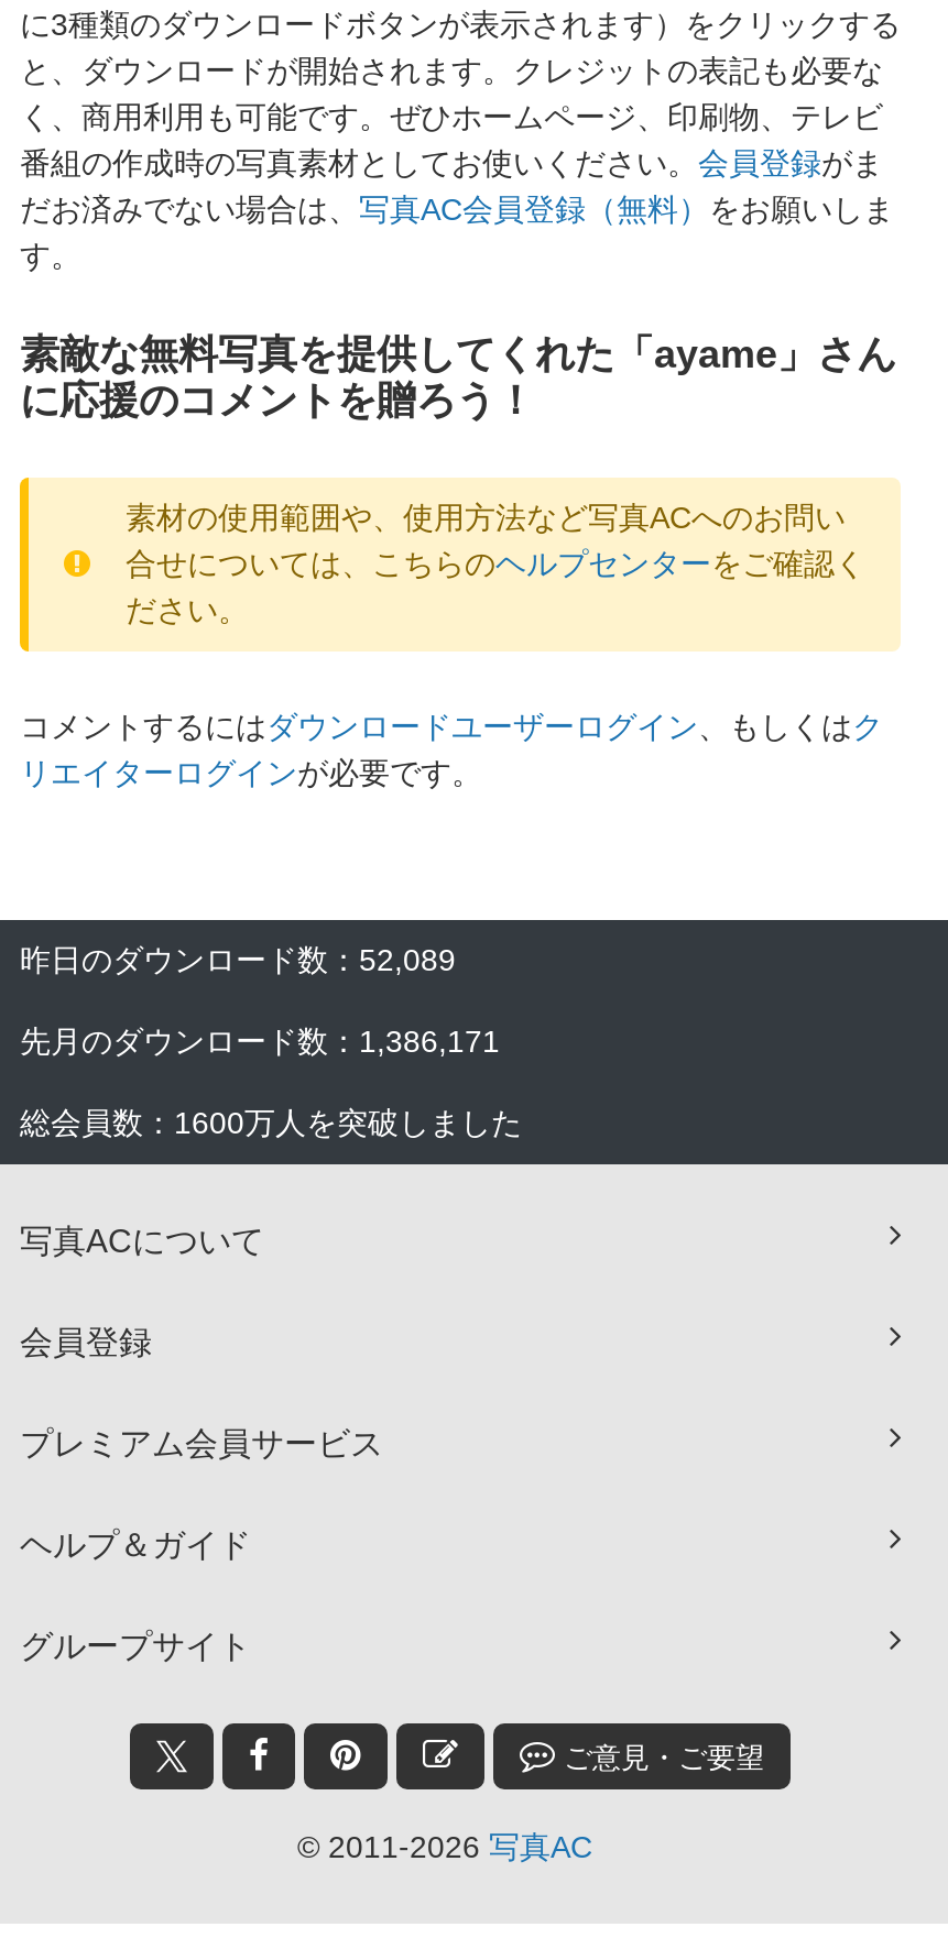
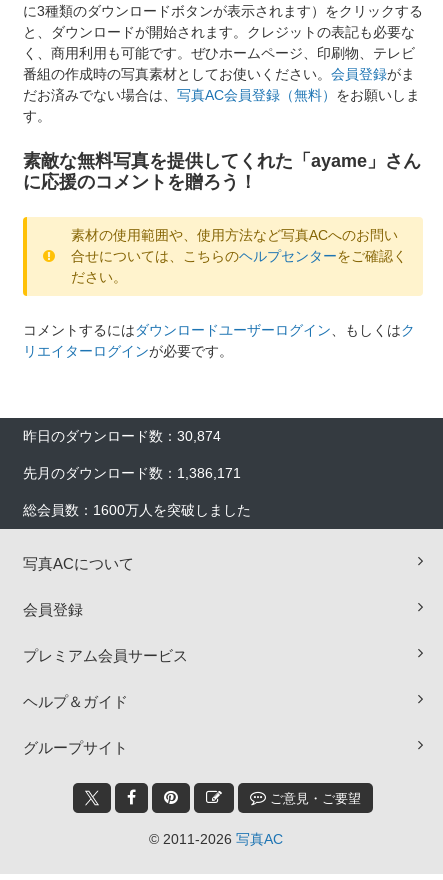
[20,941,456,977] 昨日のダウンロード数：52,089 -> [23,428,221,444] 昨日のダウンロード数：30,874

